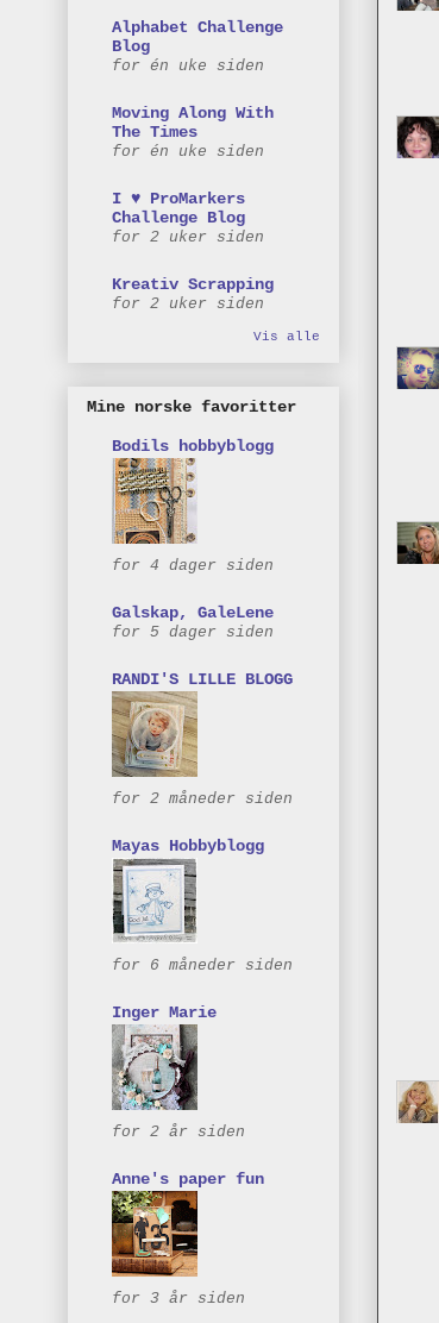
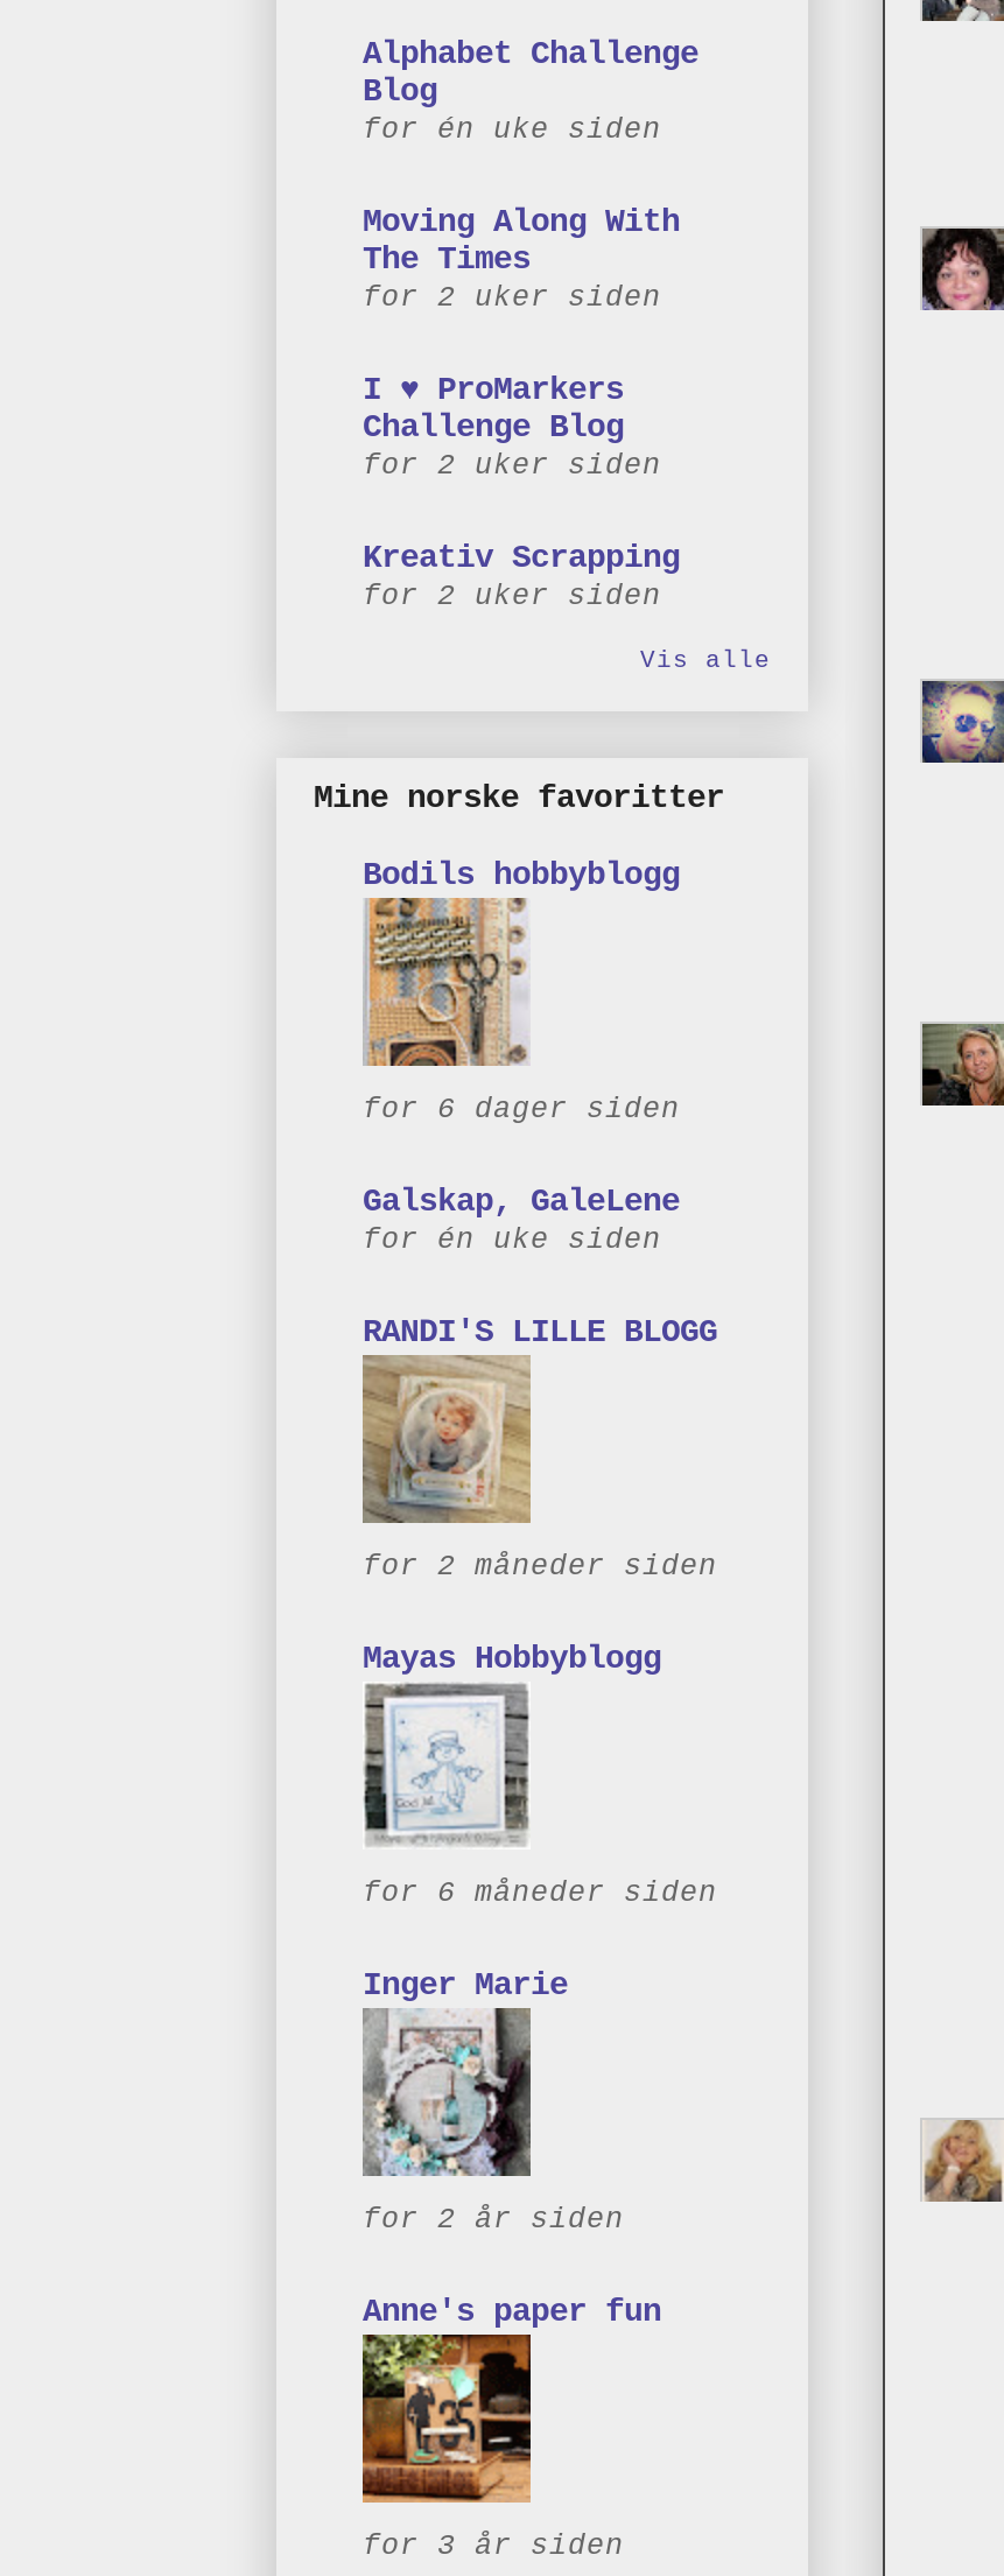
[112,143,264,161] for én uke siden -> [363,280,661,315] for 2 uker siden
[112,557,274,575] for 4 dager siden -> [363,1093,680,1128] for 6 dager siden
[112,624,274,642] for 5 dager siden -> [363,1223,661,1258] for én uke siden

